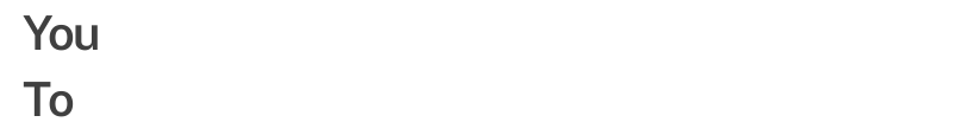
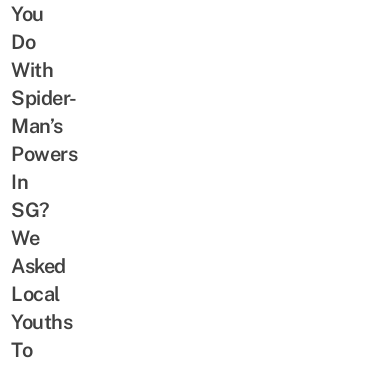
none -> [11,30,77,334] Do | With | Spider- | Man’s | Powers | In | SG? | We | Asked | Local | Youths

